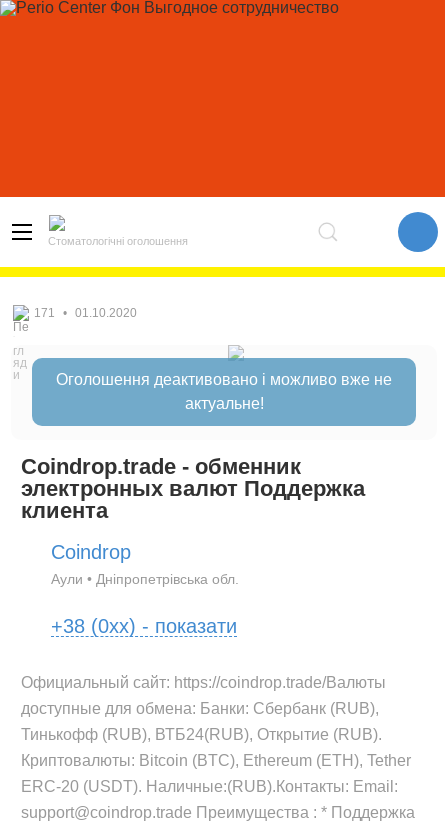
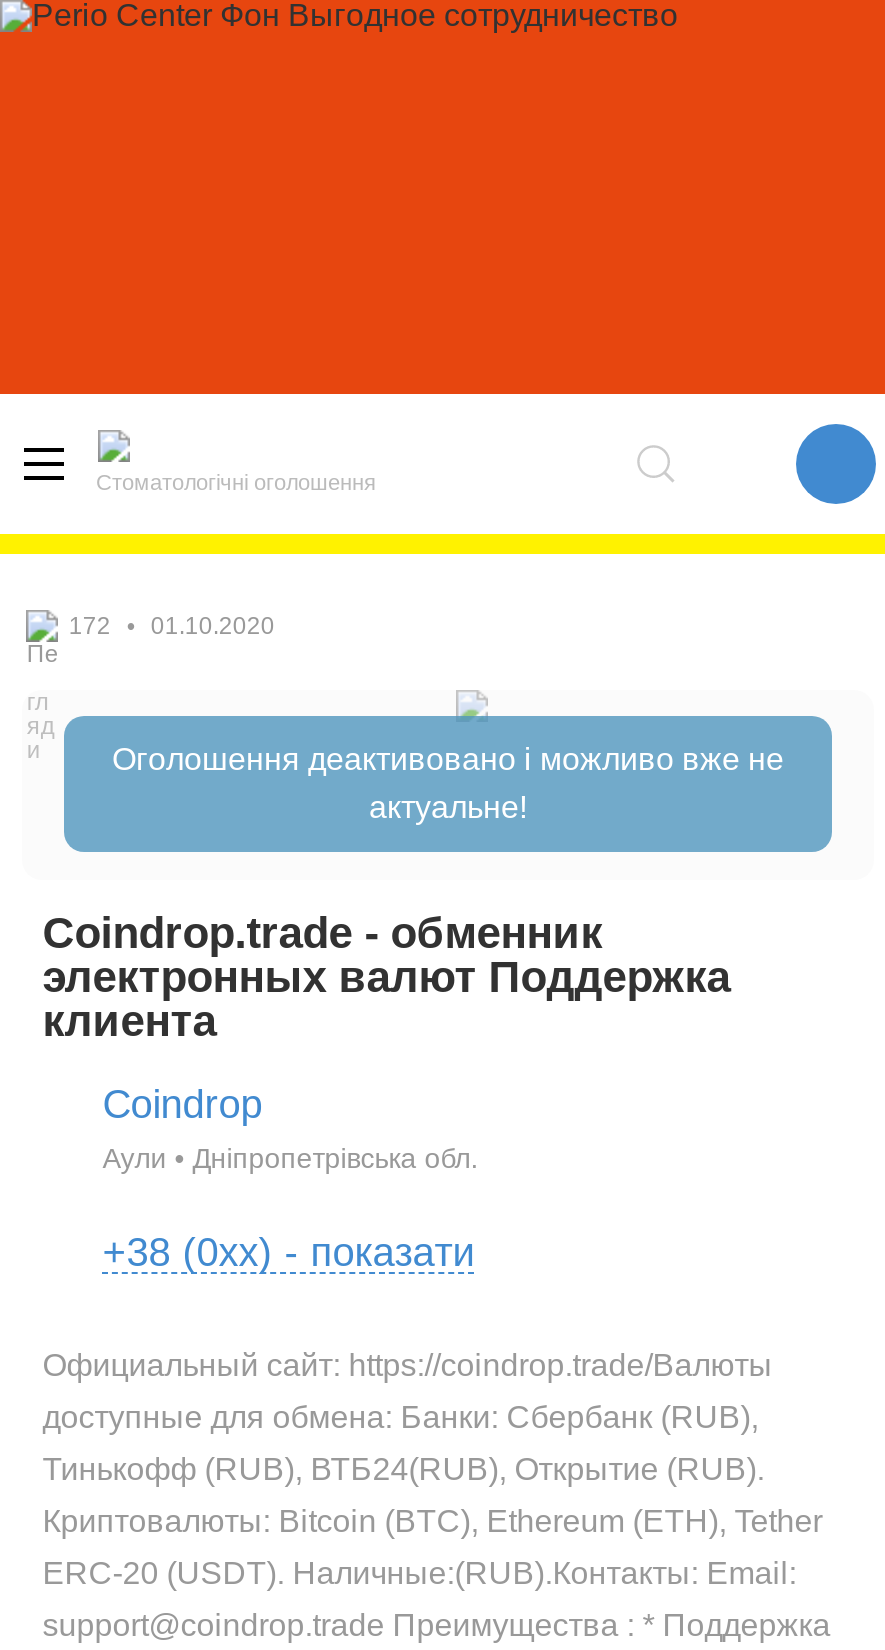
[34,306,137,320] 171 • 01.10.2020 -> [69,611,275,639] 172 • 01.10.2020

